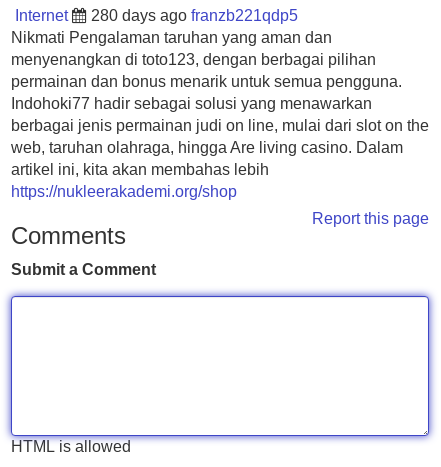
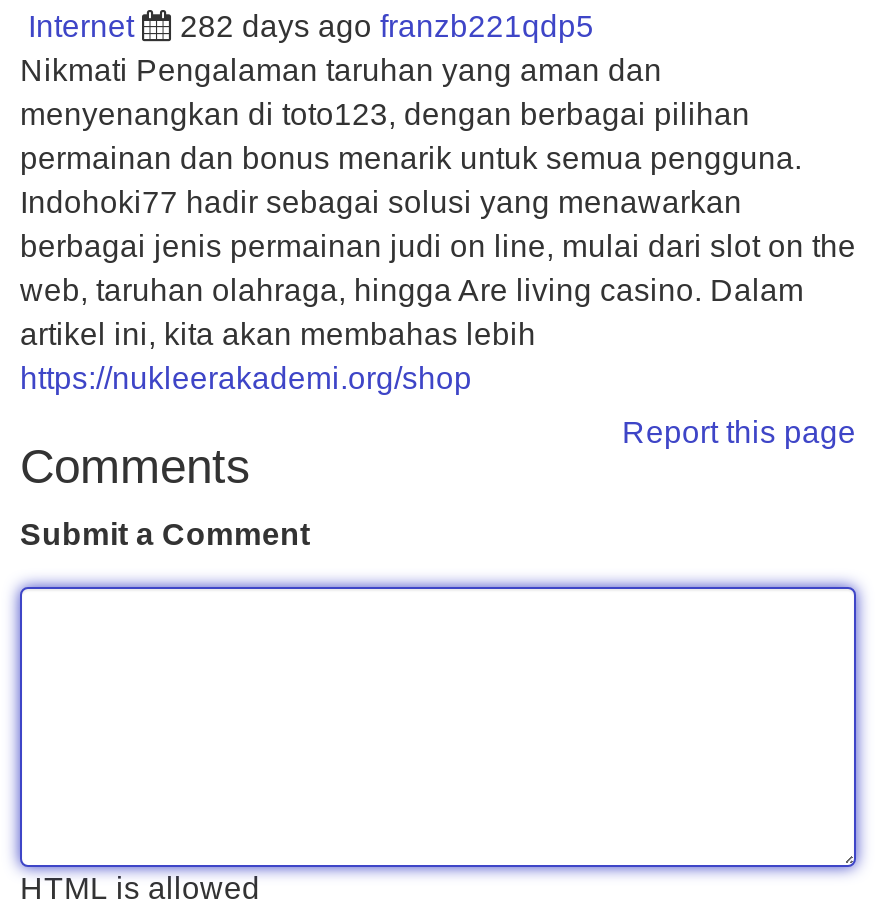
[91,7,298,24] 280 days ago franzb221qdp5 -> [180,9,594,43] 282 days ago franzb221qdp5

